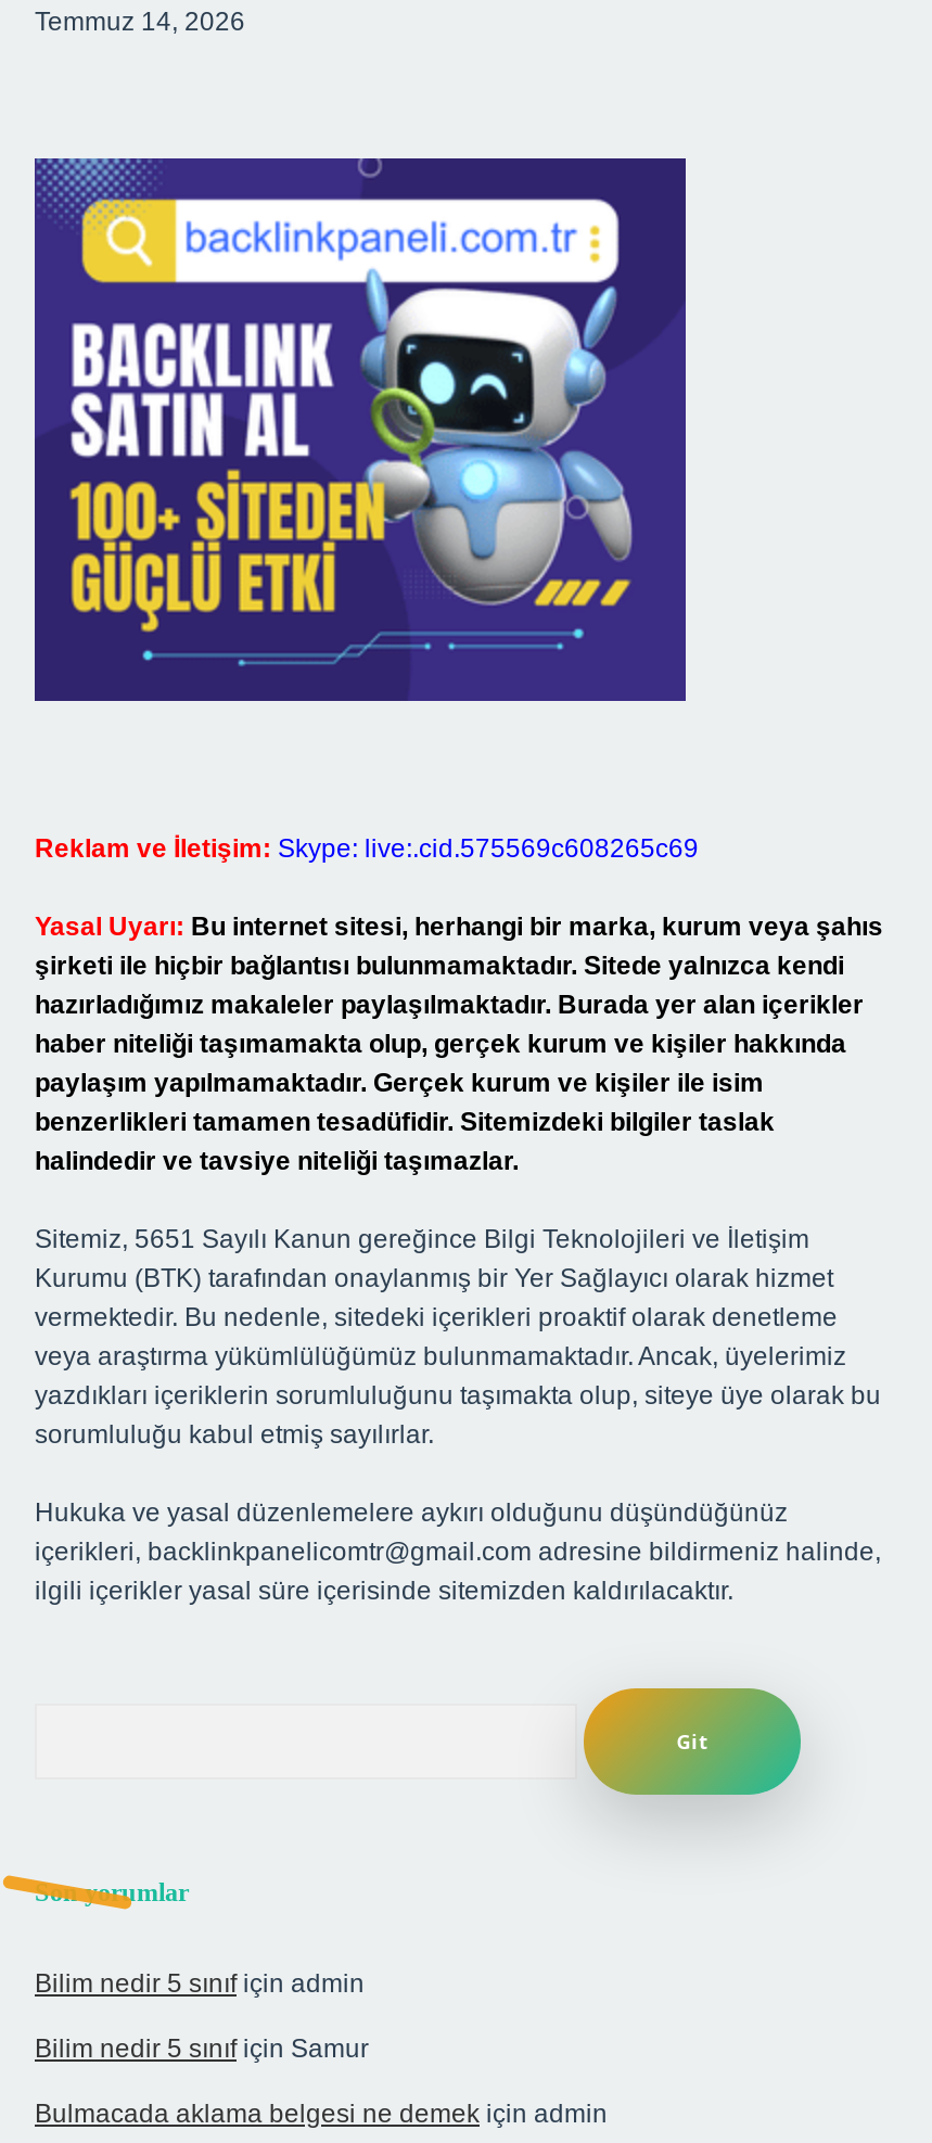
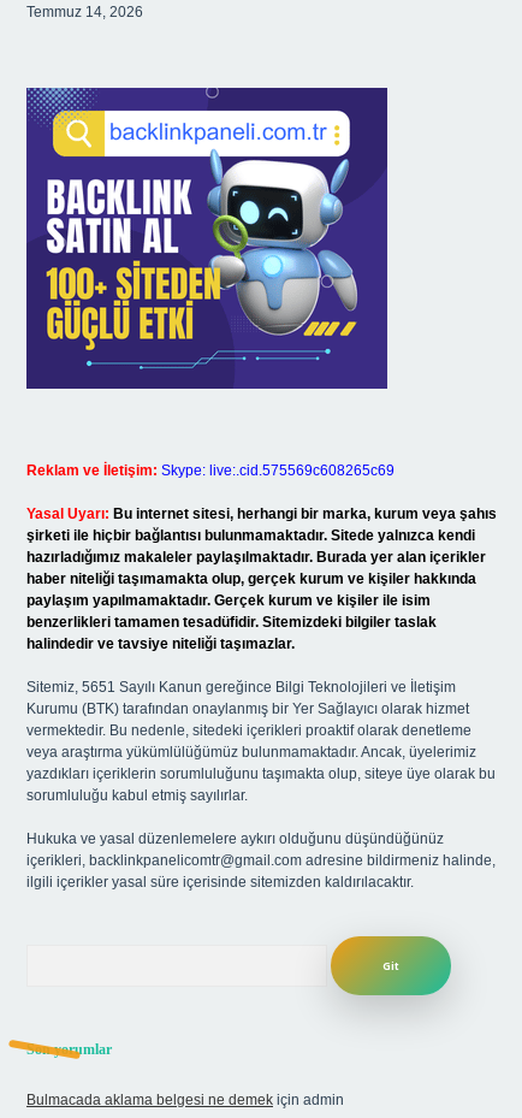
[35,1968,369,2064] Bilim nedir 5 sınıf için admin | Bilim nedir 5 sınıf için Samur -> none

